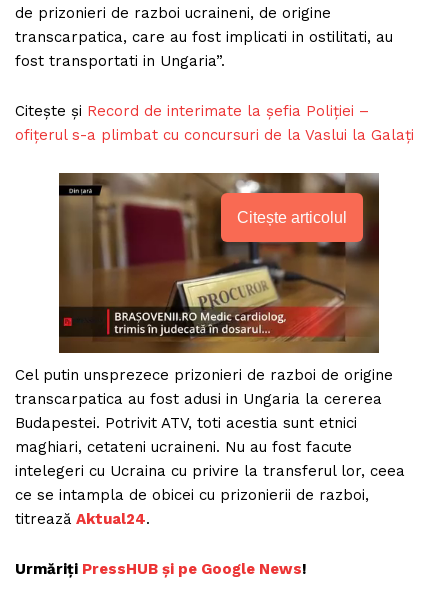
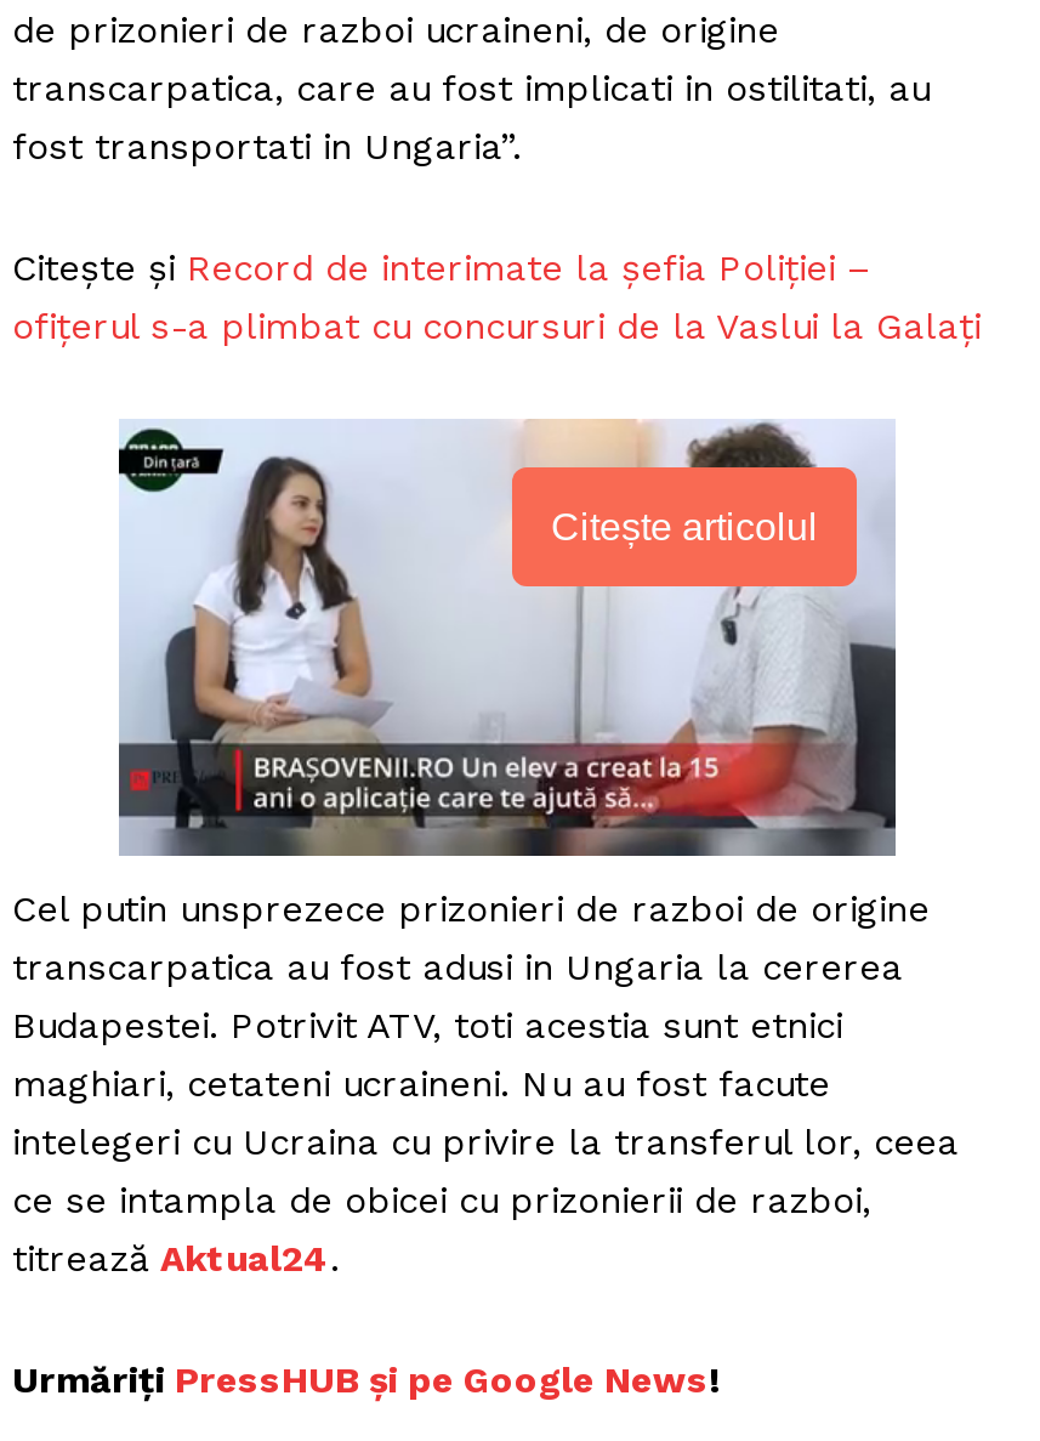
[58,172,380,354] [image] -> [116,418,898,860] [image]

